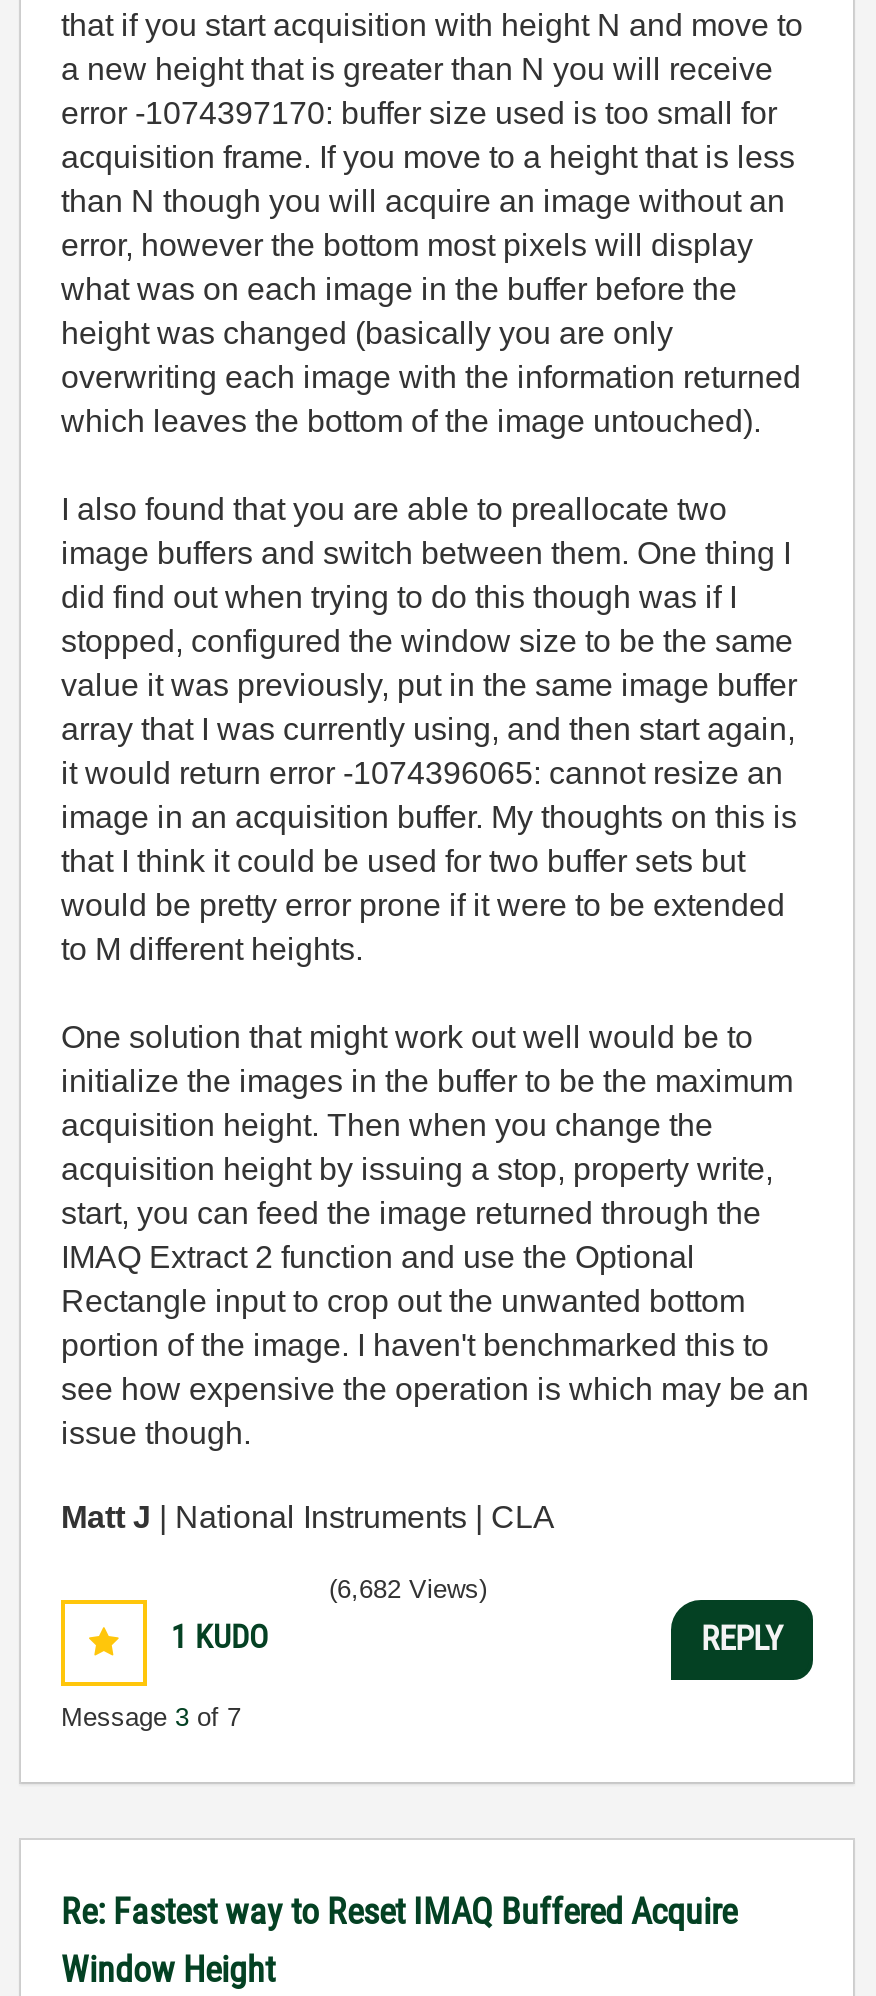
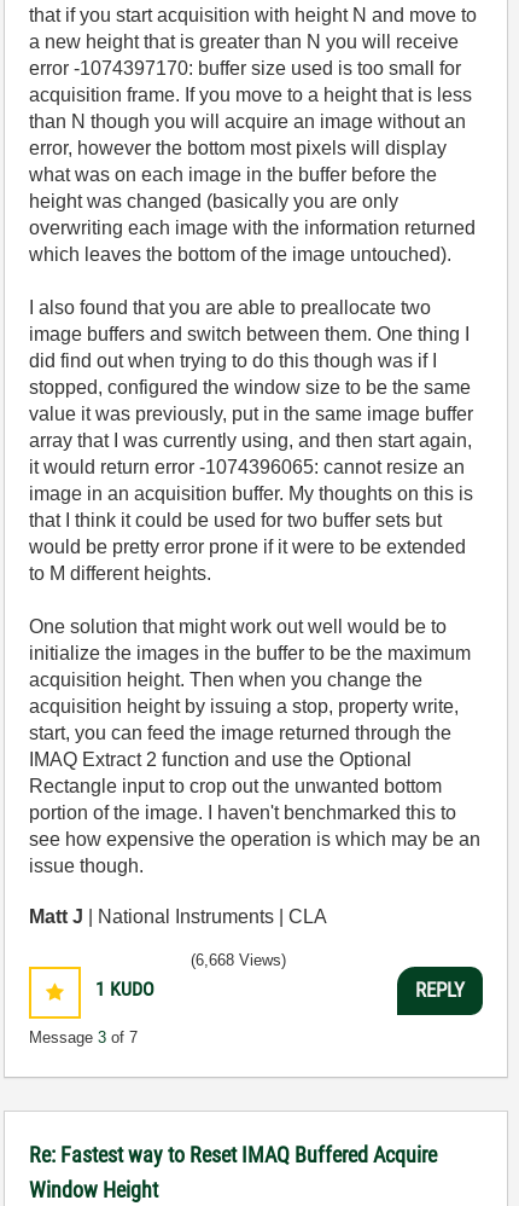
[329,1573,487,1603] (6,682 Views) -> [191,950,286,969] (6,668 Views)

